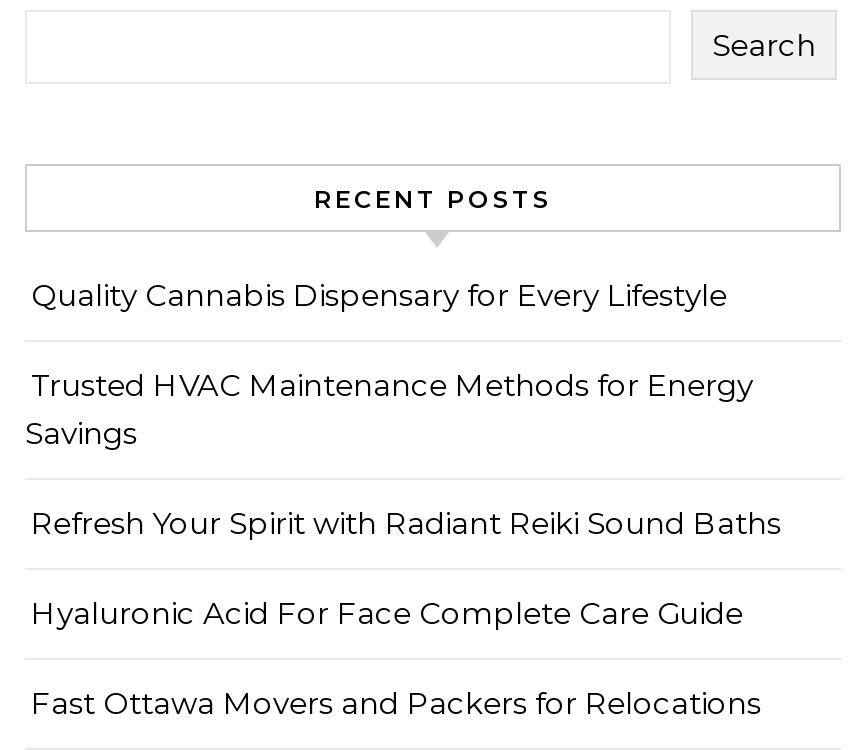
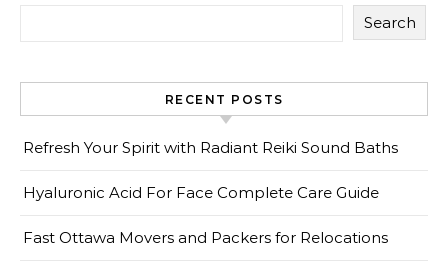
[25,276,753,452] Quality Cannabis Dispensary for Every Lifestyle | Trusted HVAC Maintenance Methods for Energy | Savings -> none

